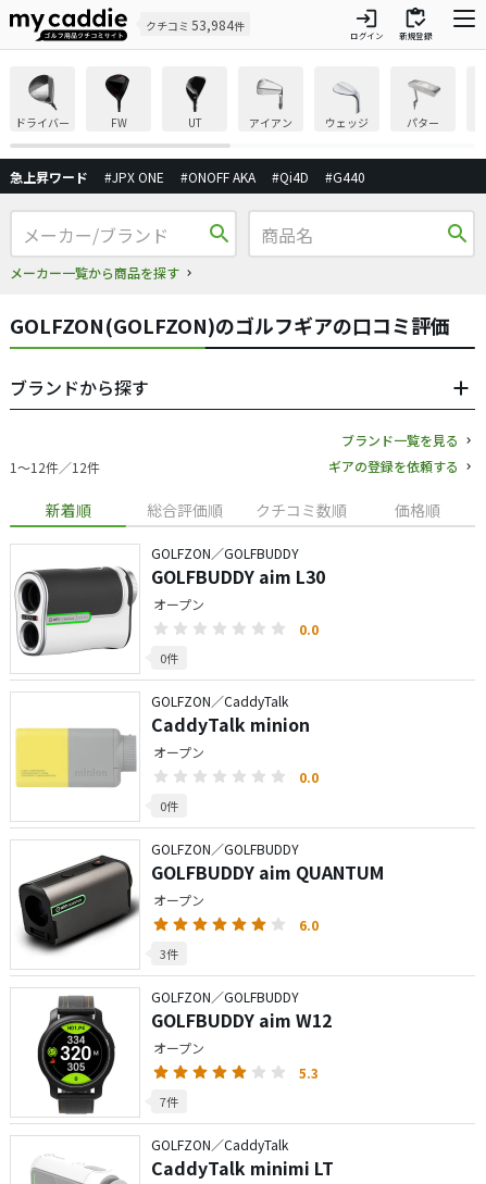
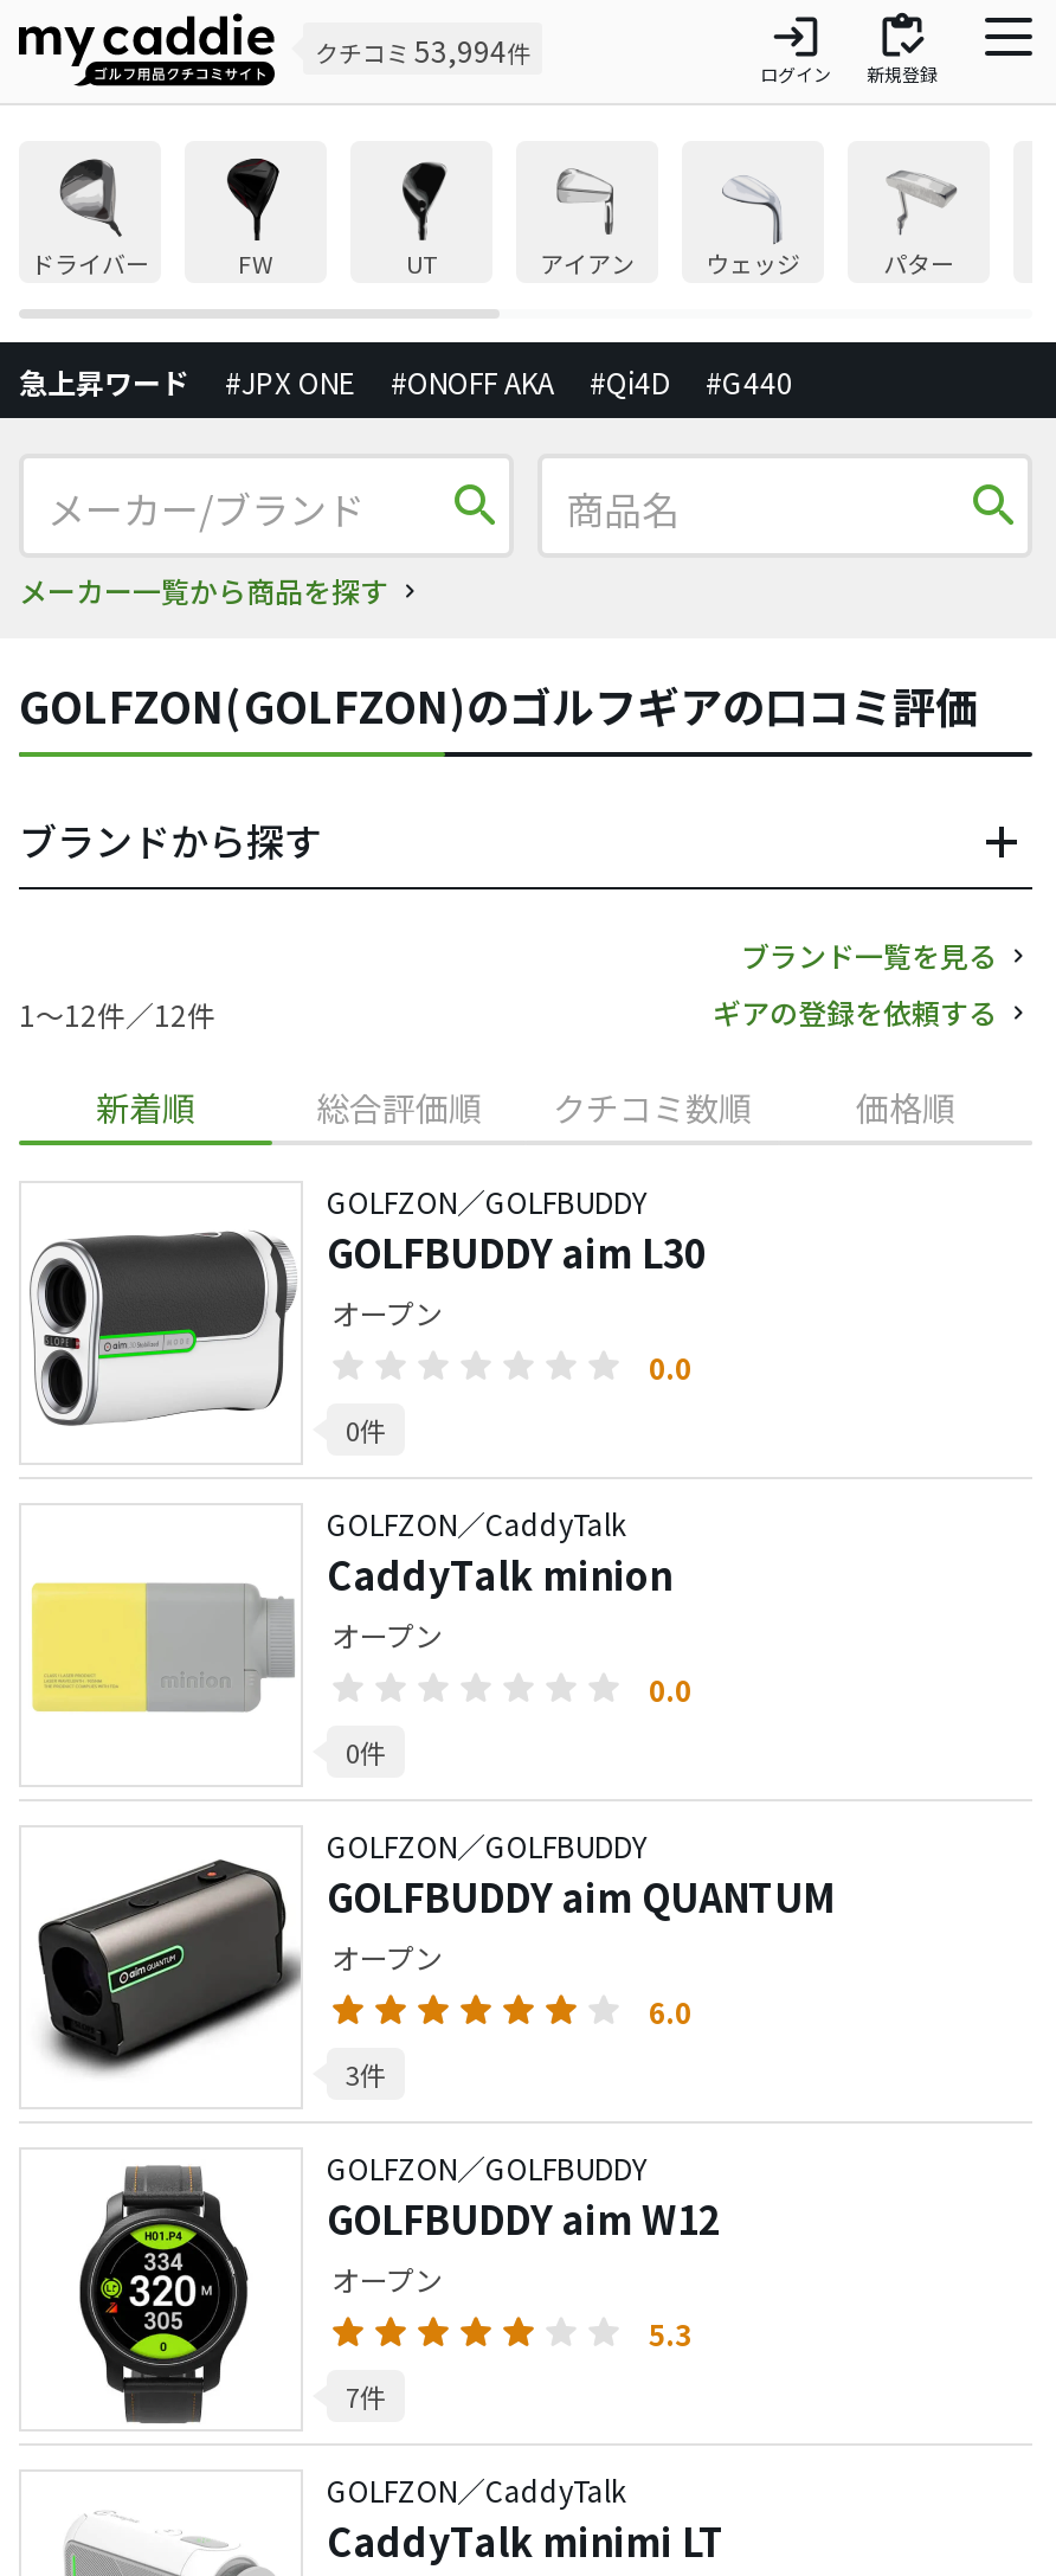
[146,15,245,34] クチコミ53,984件 -> [315,30,530,70] クチコミ53,994件

